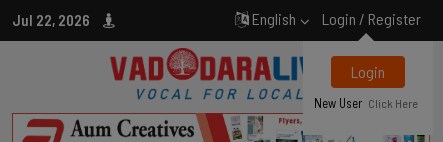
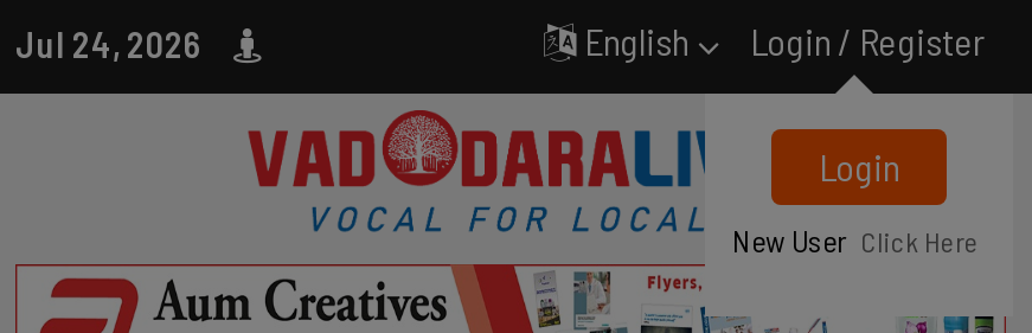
[12,11,93,29] Jul 22, 2026 -> [15,23,210,65] Jul 24, 2026

